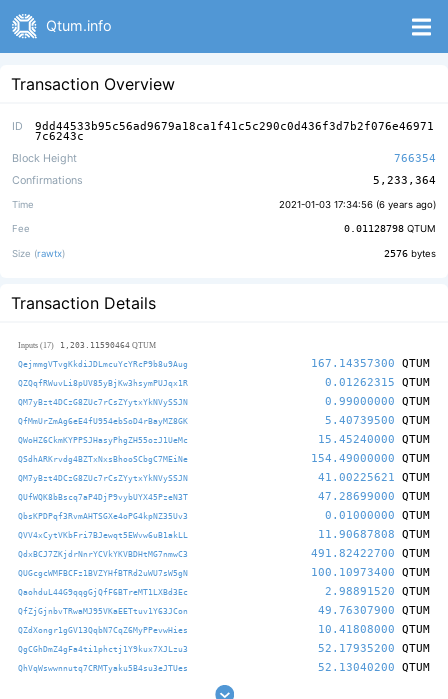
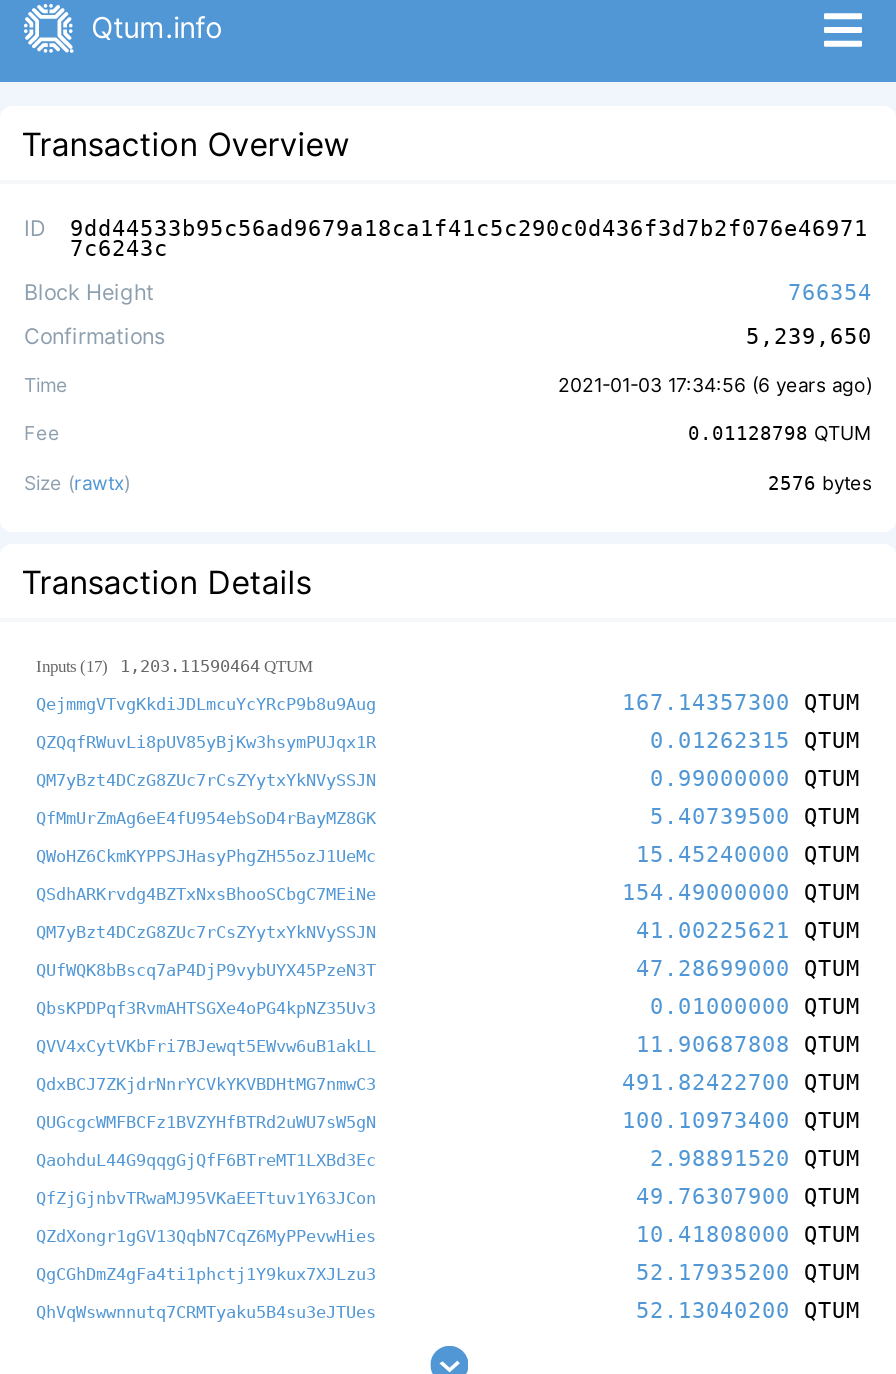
[373,174,436,187] 5,233,364 -> [746,324,872,350] 5,239,650

